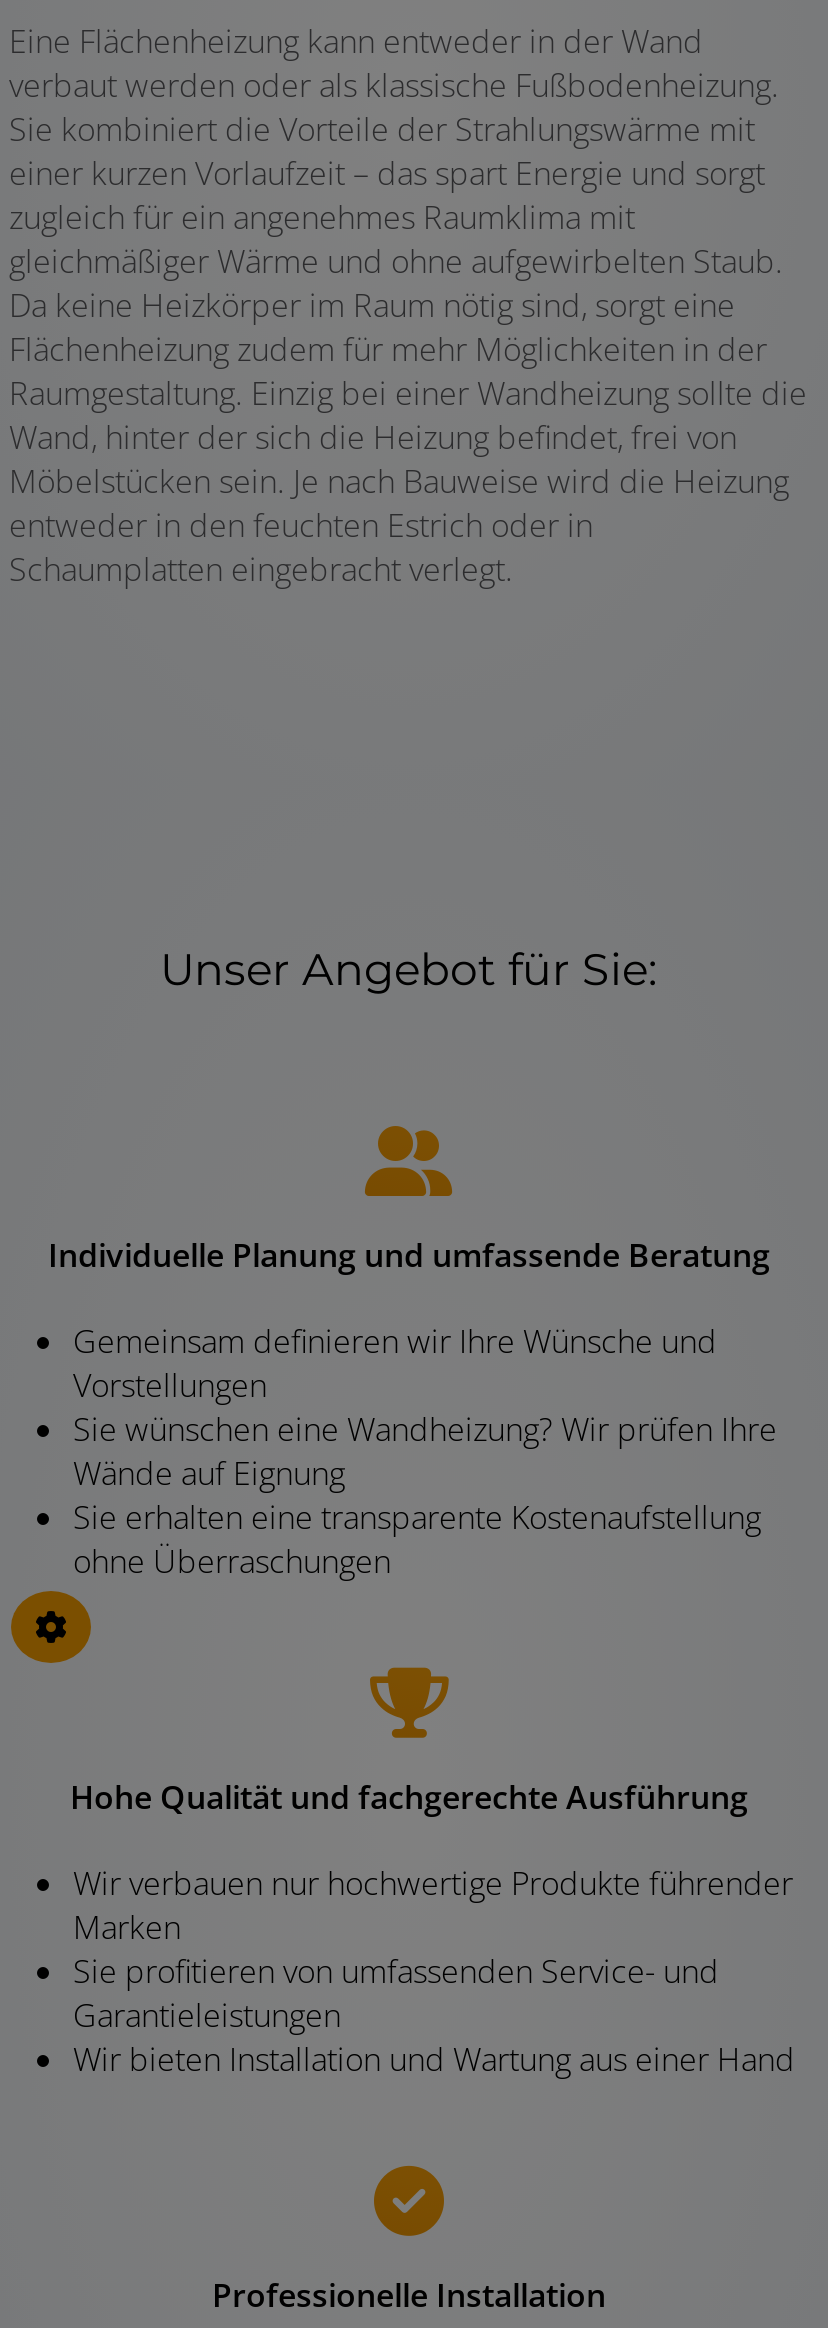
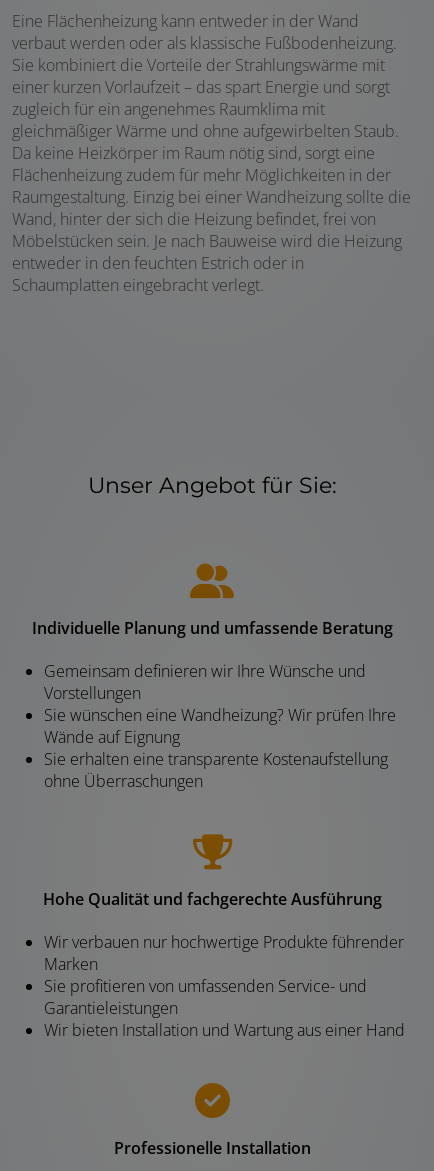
[9,1589,93,1665] [image] -> none

